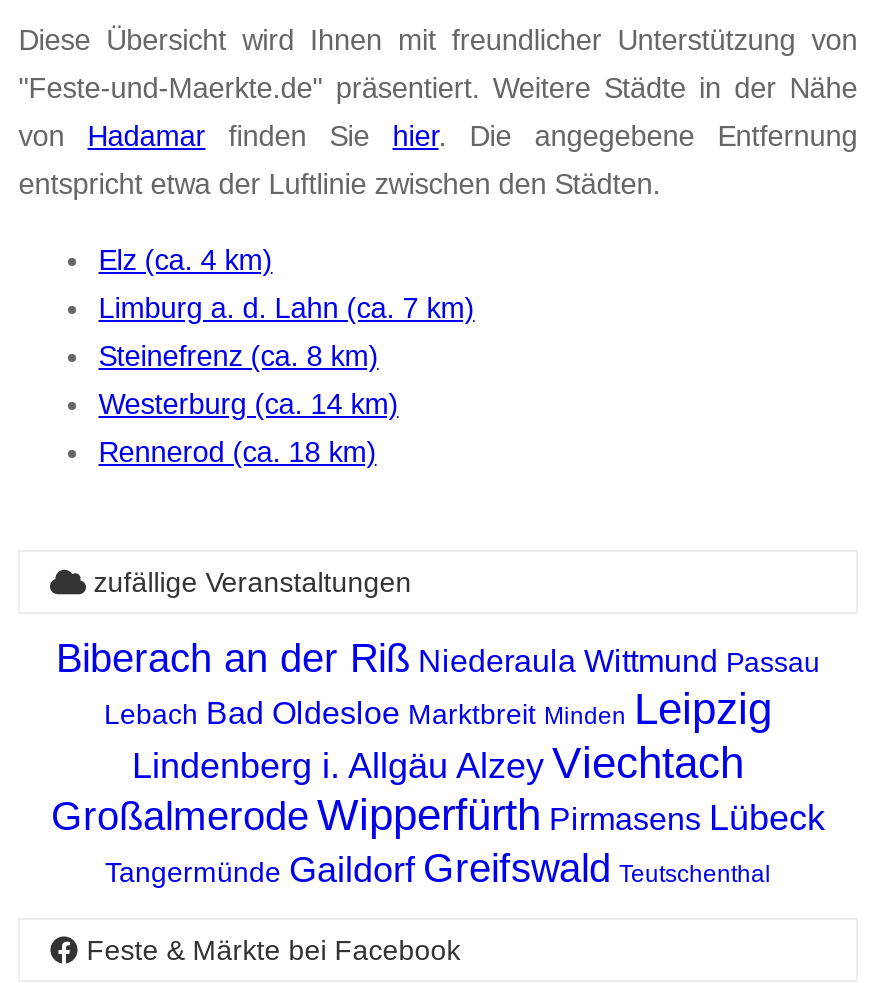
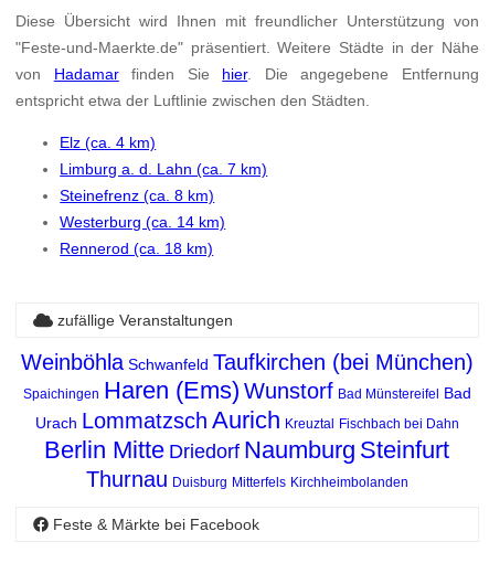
[51,636,825,890] Biberach an der Riß Niederaula Wittmund Passau | Lebach Bad Oldesloe Marktbreit Minden Leipzig | Lindenberg i. Allgäu Alzey Viechtach | Großalmerode Wipperfürth Pirmasens Lübeck | Tangermünde Gaildorf Greifswald Teutschenthal -> [21,350,474,491] Weinböhla Schwanfeld Taufkirchen (bei München) | Spaichingen Haren (Ems) Wunstorf Bad Münstereifel Bad | Urach Lommatzsch Aurich Kreuztal Fischbach bei Dahn | Berlin Mitte Driedorf Naumburg Steinfurt | Thurnau Duisburg Mitterfels Kirchheimbolanden

